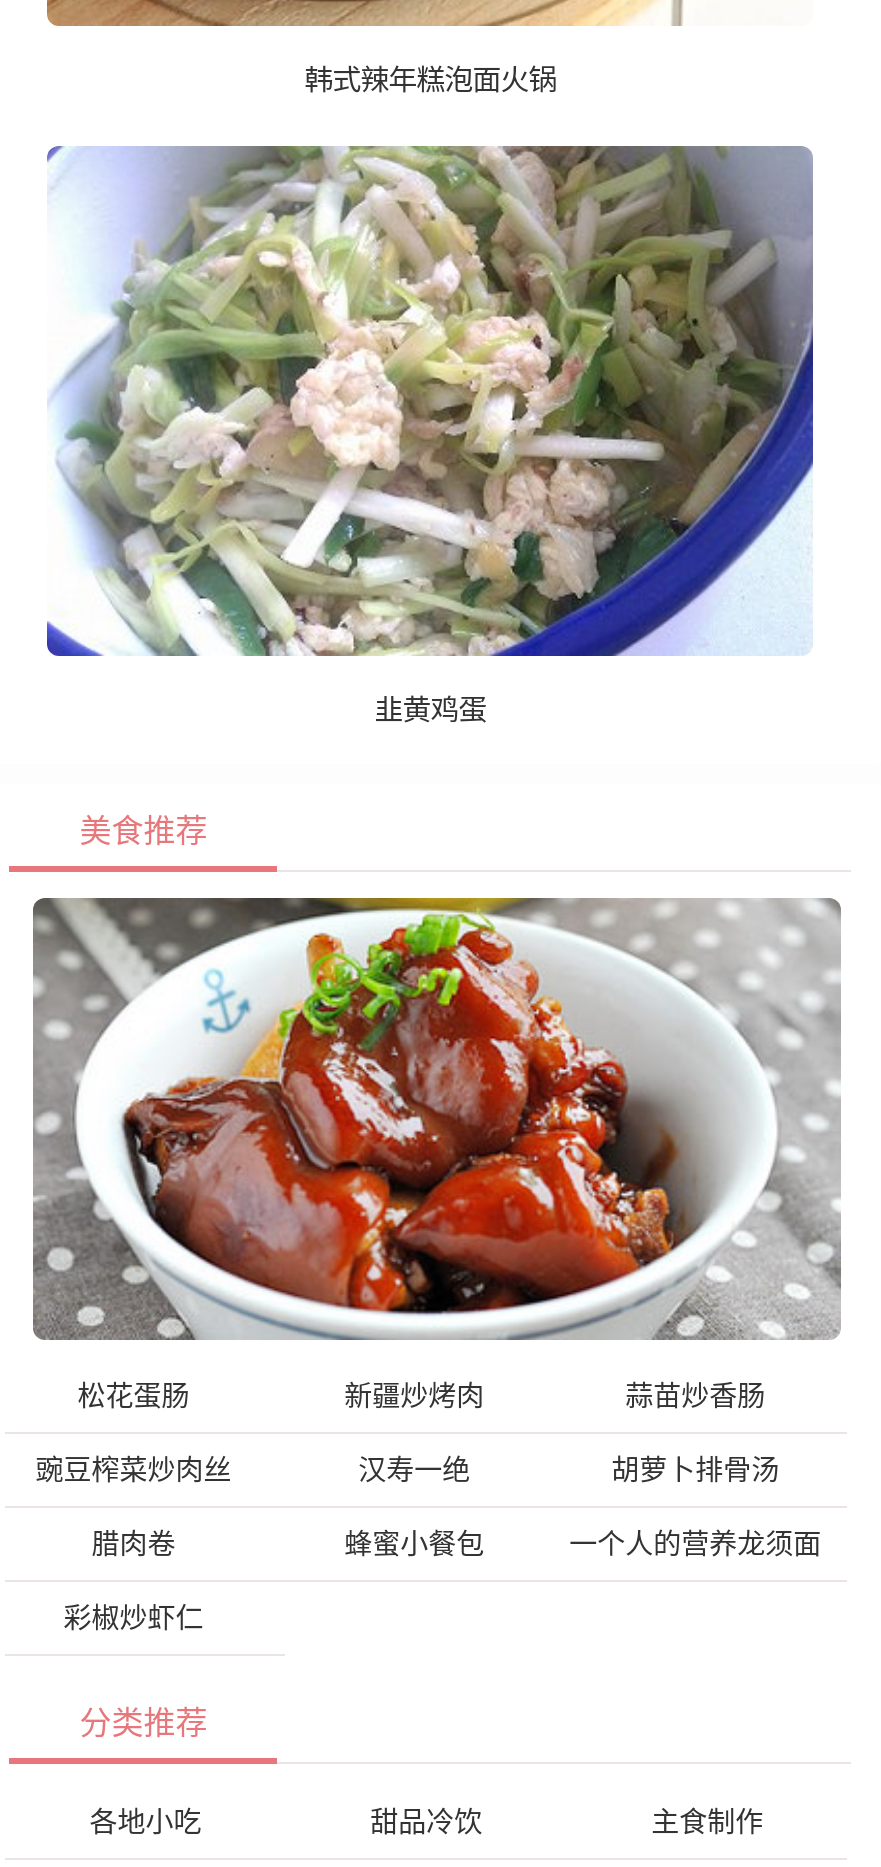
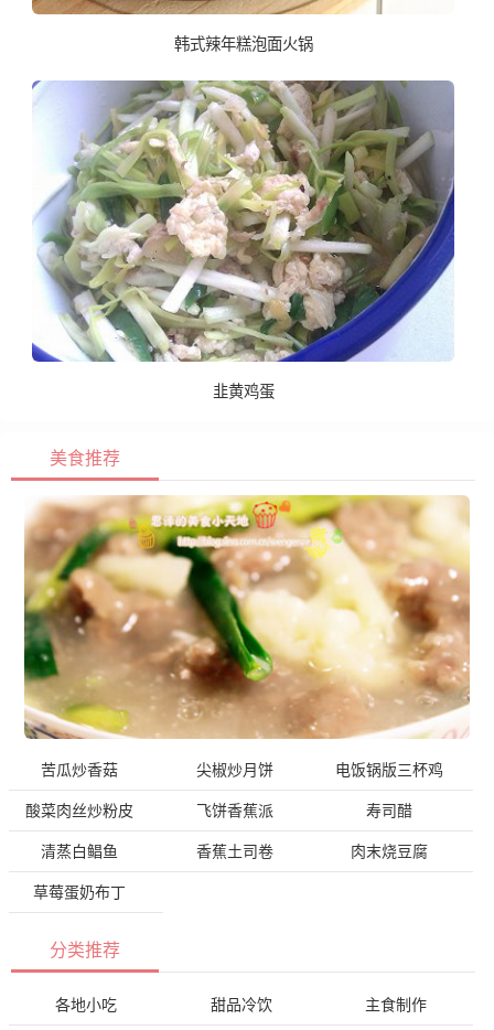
[31,896,843,1412] [image] | 松花蛋肠 | 新疆炒烤肉 | 蒜苗炒香肠 -> [23,494,470,779] [image] | 苦瓜炒香菇 | 尖椒炒月饼 | 电饭锅版三杯鸡
[35,1454,779,1486] 豌豆榨菜炒肉丝 | 汉寿一绝 | 胡萝卜排骨汤 -> [26,802,413,820] 酸菜肉丝炒粉皮 | 飞饼香蕉派 | 寿司醋
[91,1528,821,1560] 腊肉卷 | 蜂蜜小餐包 | 一个人的营养龙须面 -> [41,843,428,860] 清蒸白鲳鱼 | 香蕉土司卷 | 肉末烧豆腐
[63,1602,203,1634] 彩椒炒虾仁 -> [33,884,126,901] 草莓蛋奶布丁

